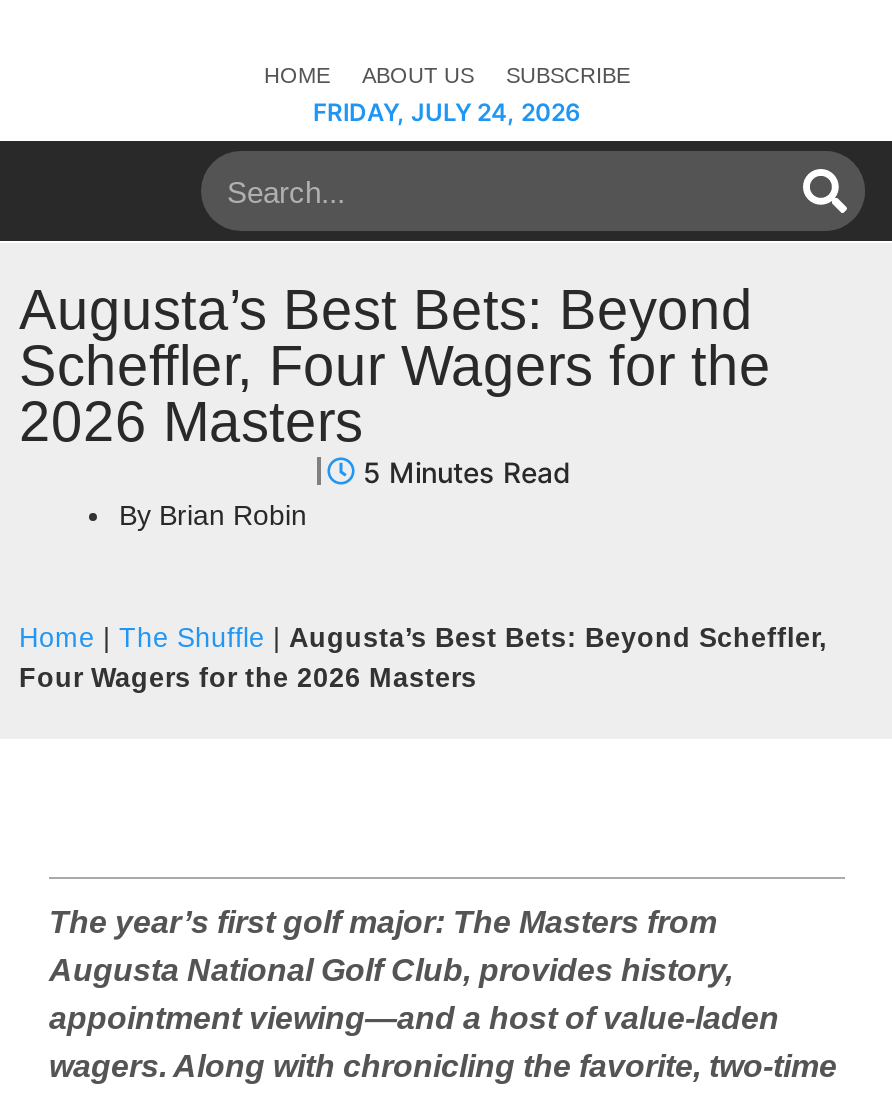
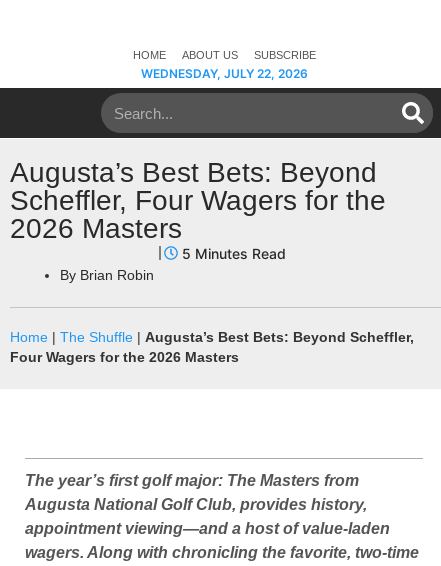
[313,97,581,127] FRIDAY, JULY 24, 2026 -> [140,66,307,81] WEDNESDAY, JULY 22, 2026

